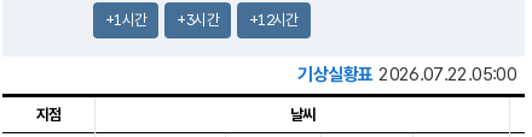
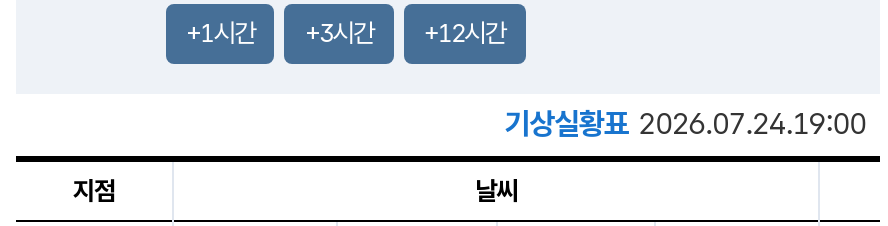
[298,64,516,85] 기상실황표 2026.07.22.05:00 -> [505,106,866,142] 기상실황표 2026.07.24.19:00

